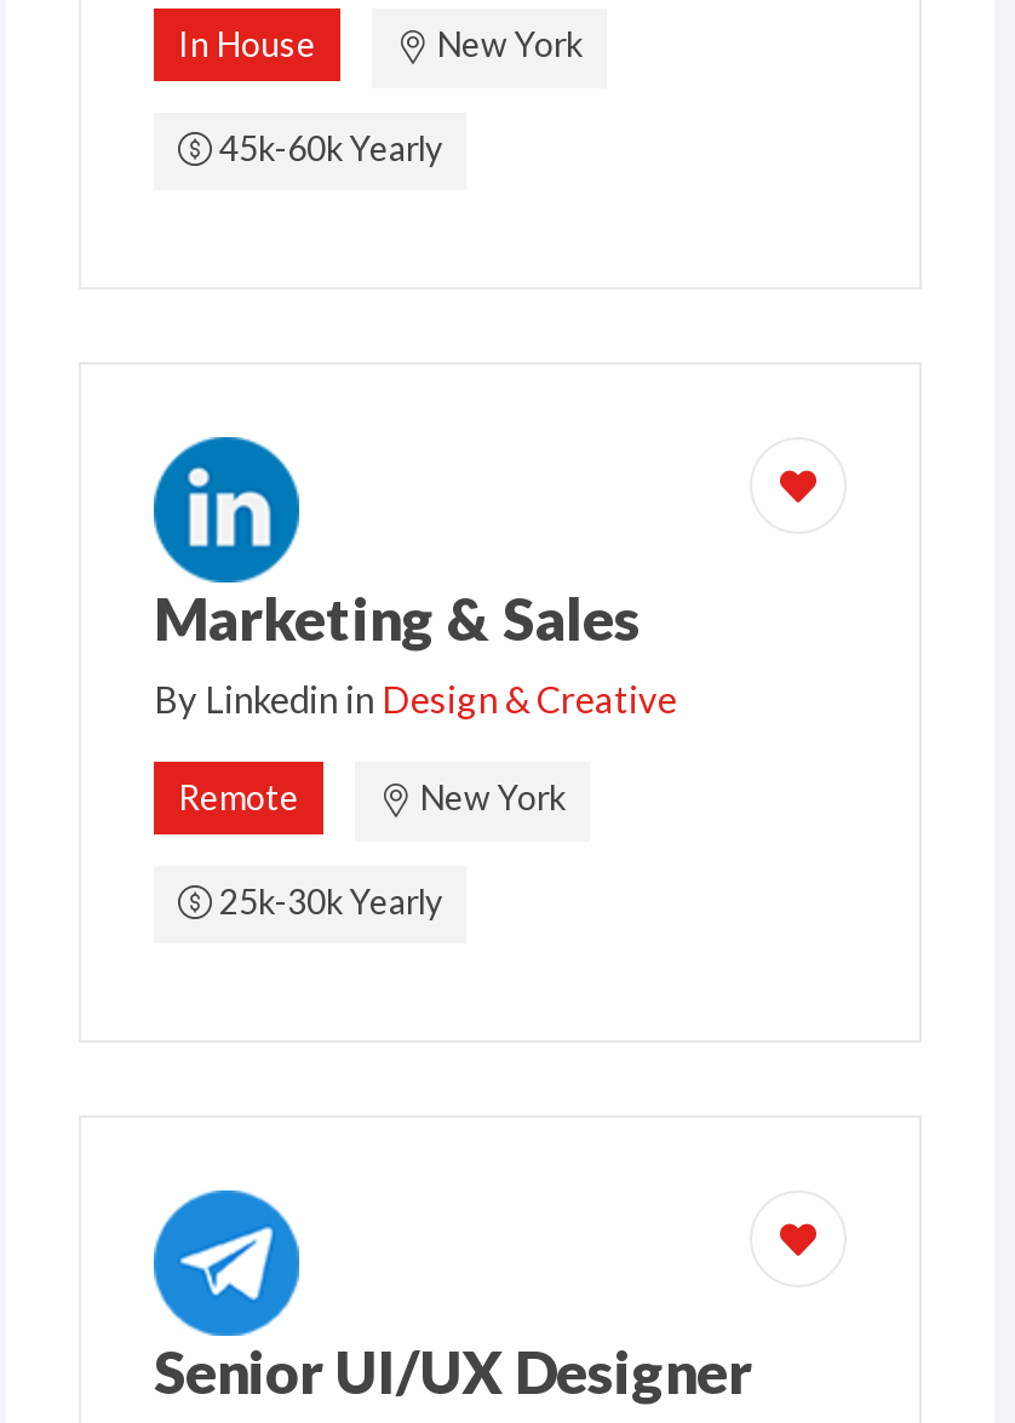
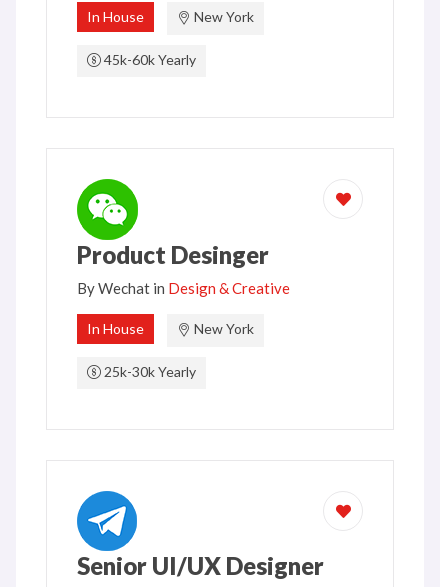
[151,435,677,722] [image] | Marketing & Sales | By Linkedin in Design & Creative -> [76,178,290,297] [image] | Product Desinger | By Wechat in Design & Creative
[178,777,299,818] Remote -> [87,320,144,337] In House

